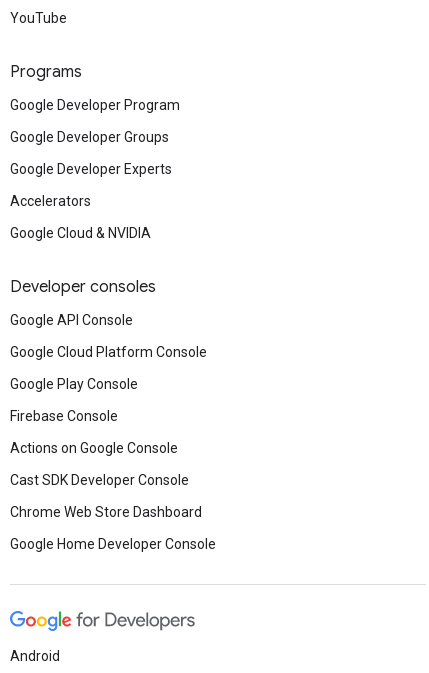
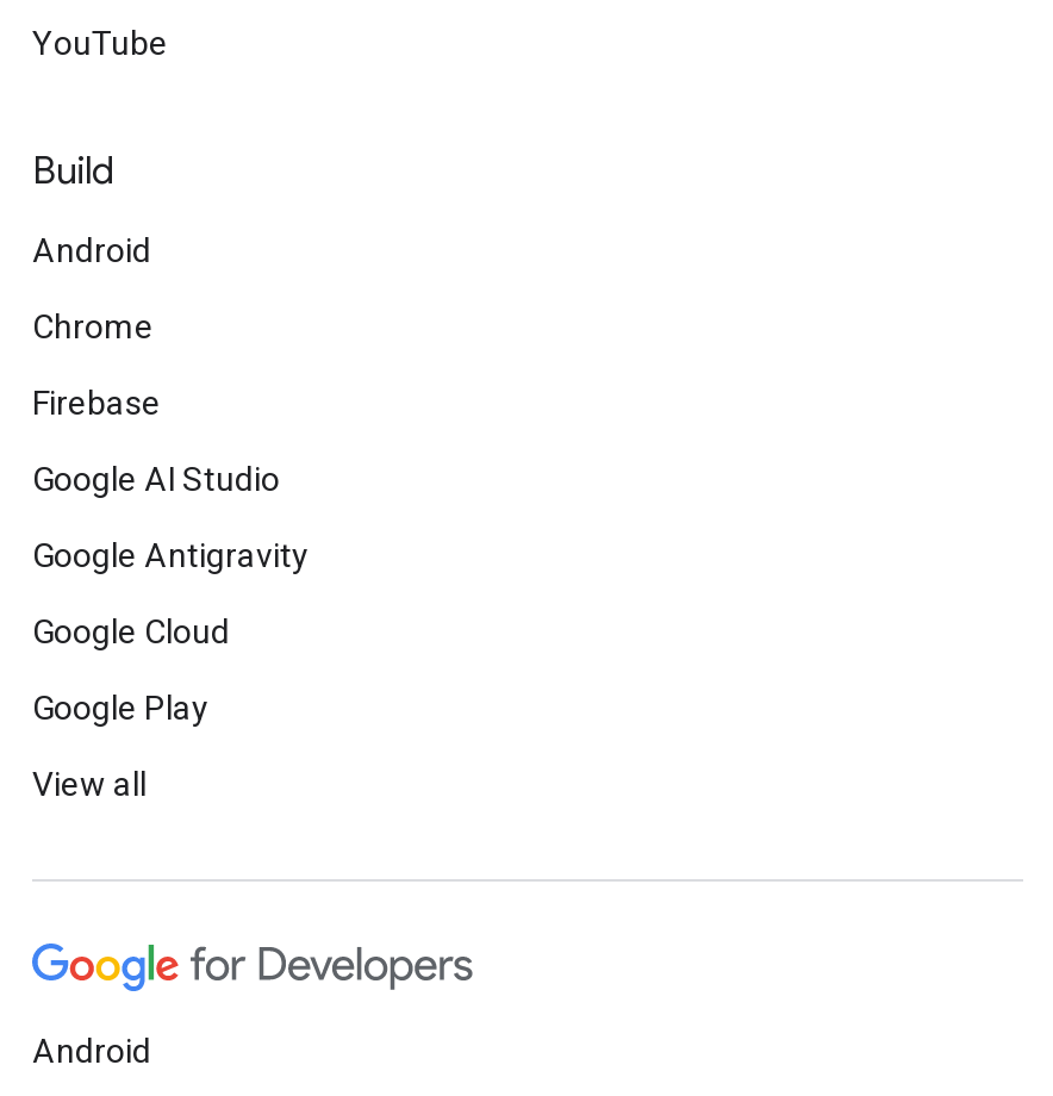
[10,62,216,552] Programs | Google Developer Program | Google Developer Groups | Google Developer Experts | Accelerators | Google Cloud & NVIDIA | Developer consoles | Google API Console | Google Cloud Platform Console | Google Play Console | Firebase Console | Actions on Google Console | Cast SDK Developer Console | Chrome Web Store Dashboard | Google Home Developer Console -> [32,148,309,803] Build | Android | Chrome | Firebase | Google AI Studio | Google Antigravity | Google Cloud | Google Play | View all

